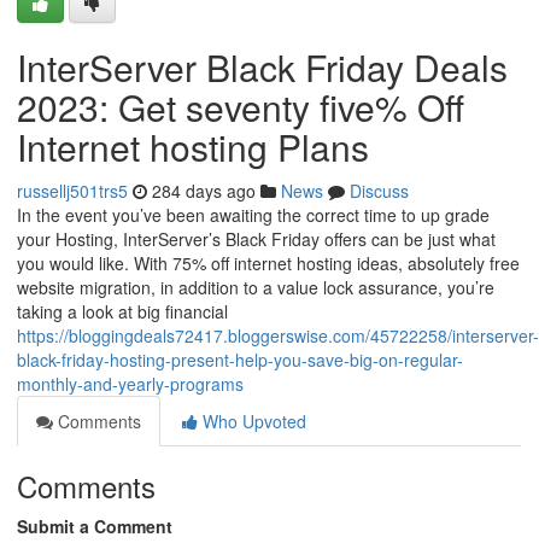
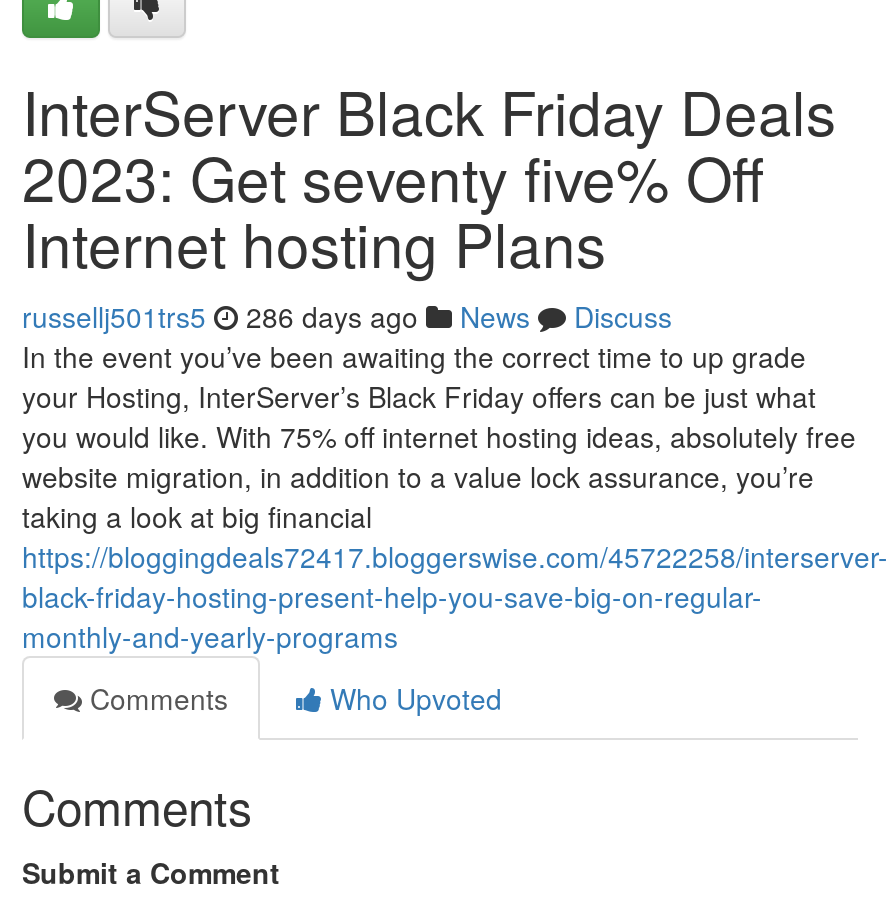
[17,179,409,203] russellj501trs5 284 days ago News Discuss -> [22,296,672,336] russellj501trs5 286 days ago News Discuss

